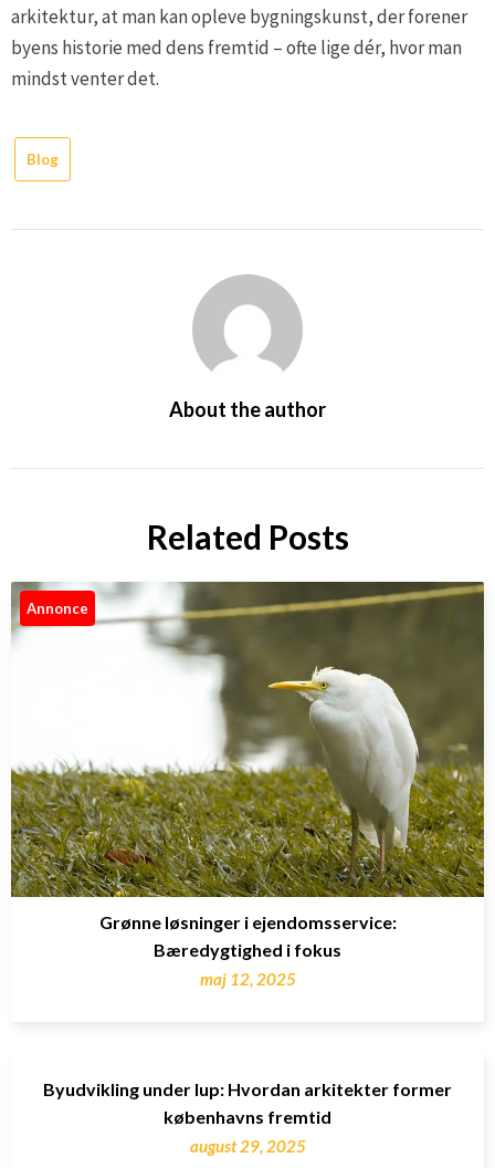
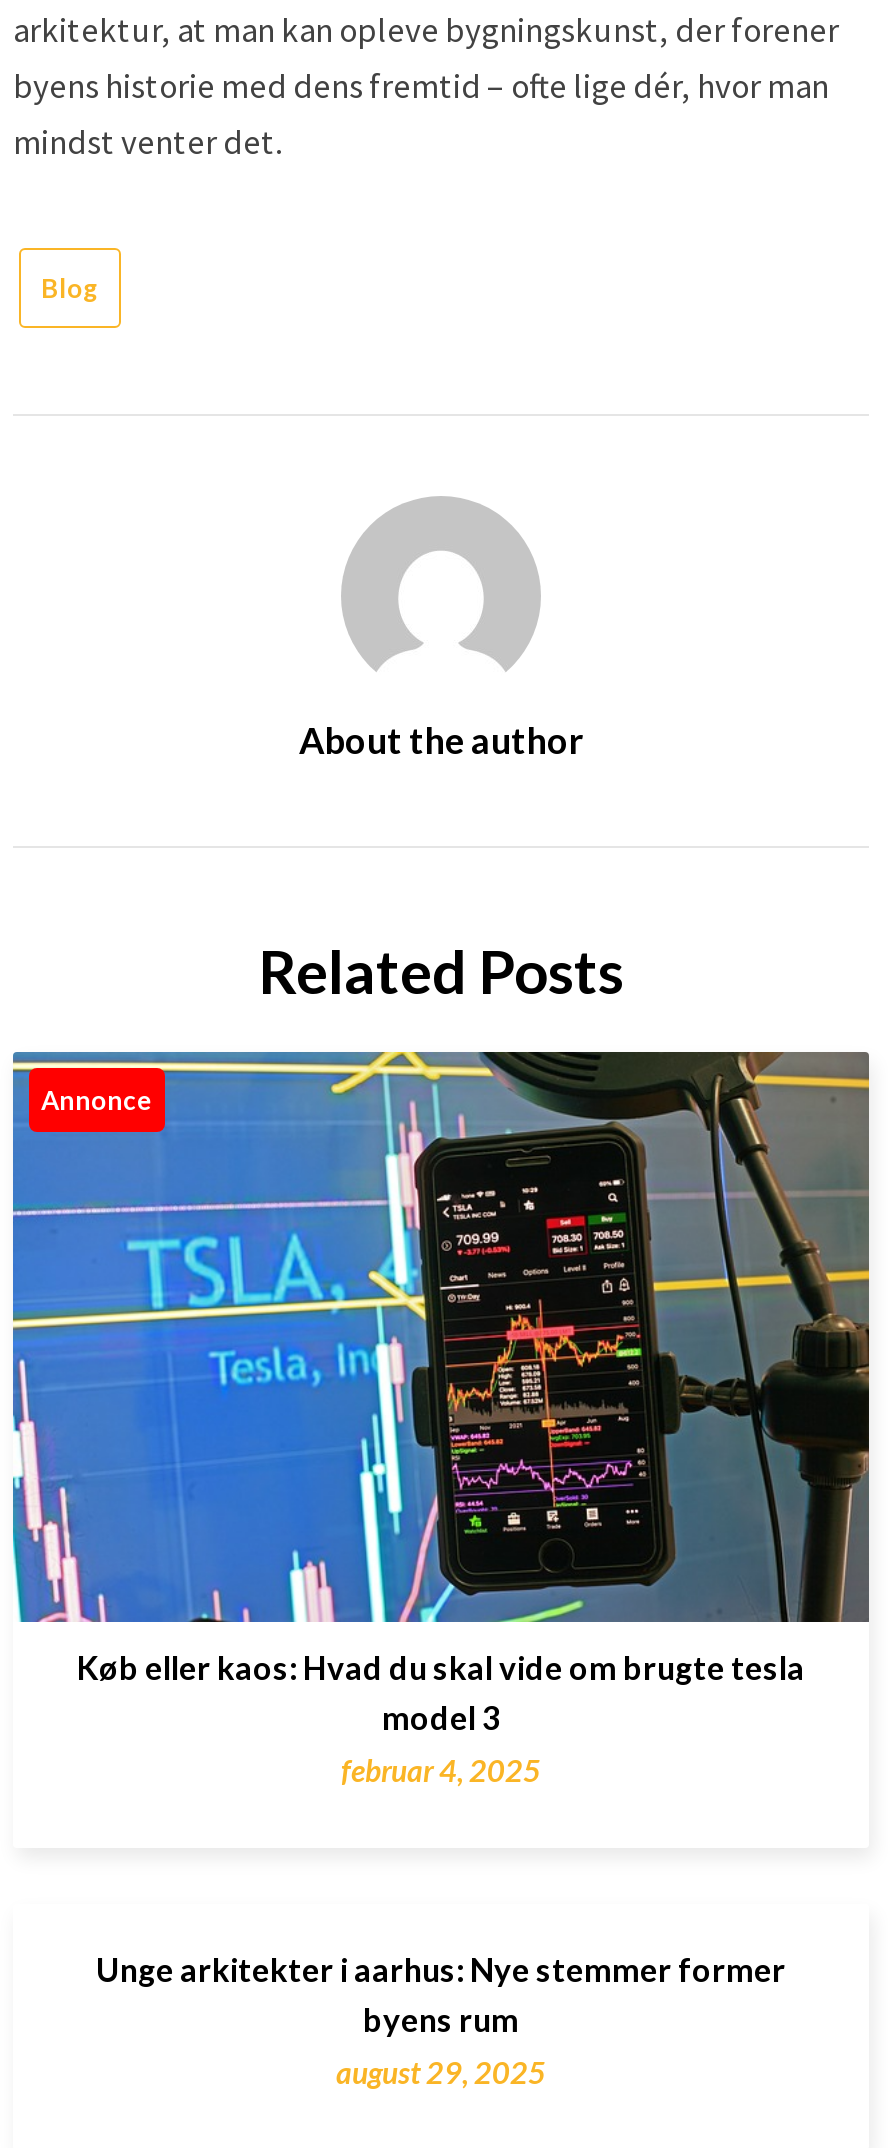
[10,581,485,989] [image] | Grønne løsninger i ejendomsservice: | Bæredygtighed i fokus | maj 12, 2025 -> [11,1050,871,1788] [image] | Køb eller kaos: Hvad du skal vide om brugte tesla | model 3 | februar 4, 2025
[43,1078,452,1127] Byudvikling under lup: Hvordan arkitekter former | københavns fremtid -> [96,1950,786,2038] Unge arkitekter i aarhus: Nye stemmer former | byens rum

